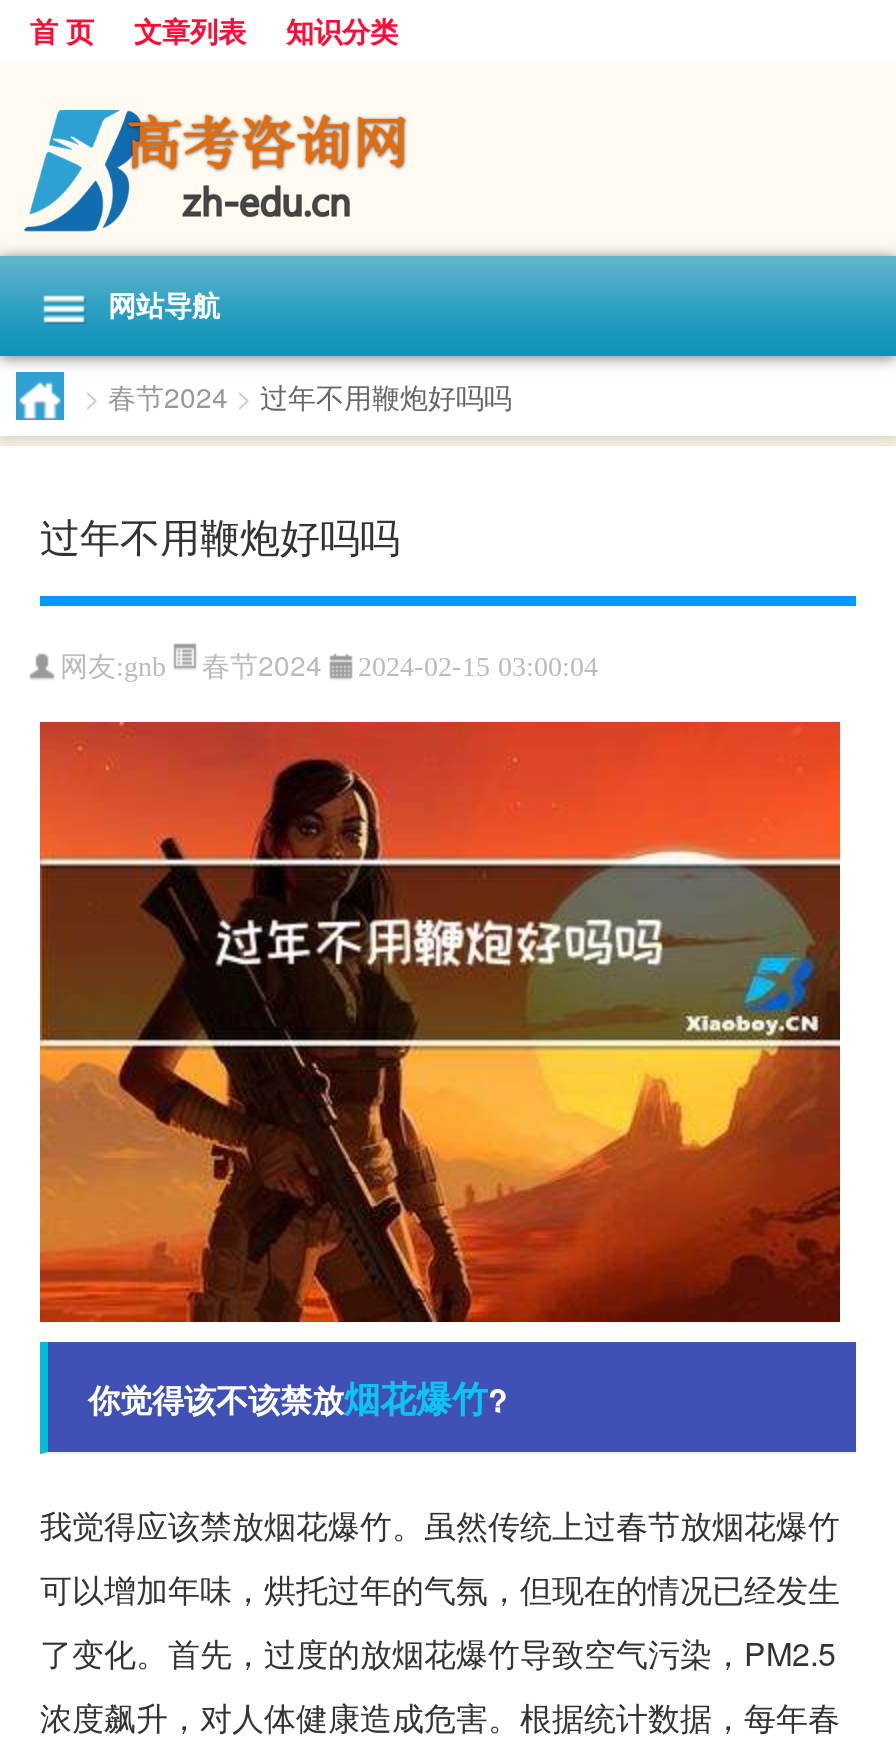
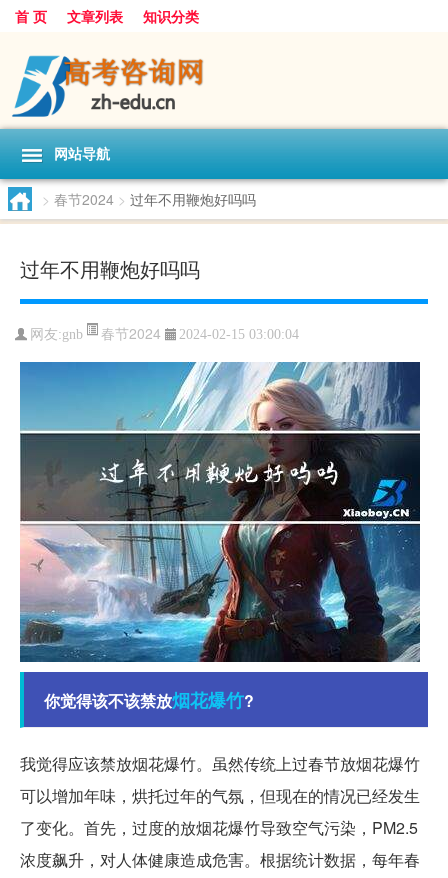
[38,720,842,1324] [image] -> [19,361,421,663] [image]

